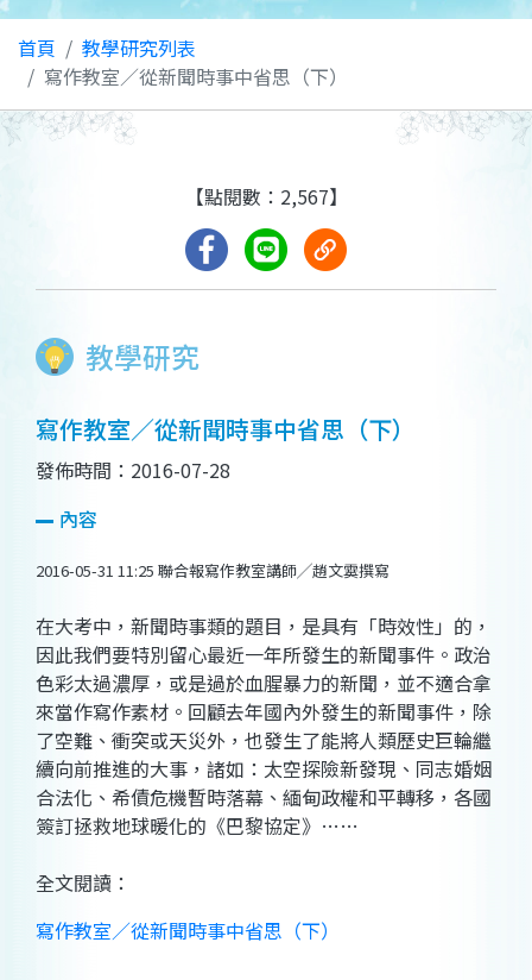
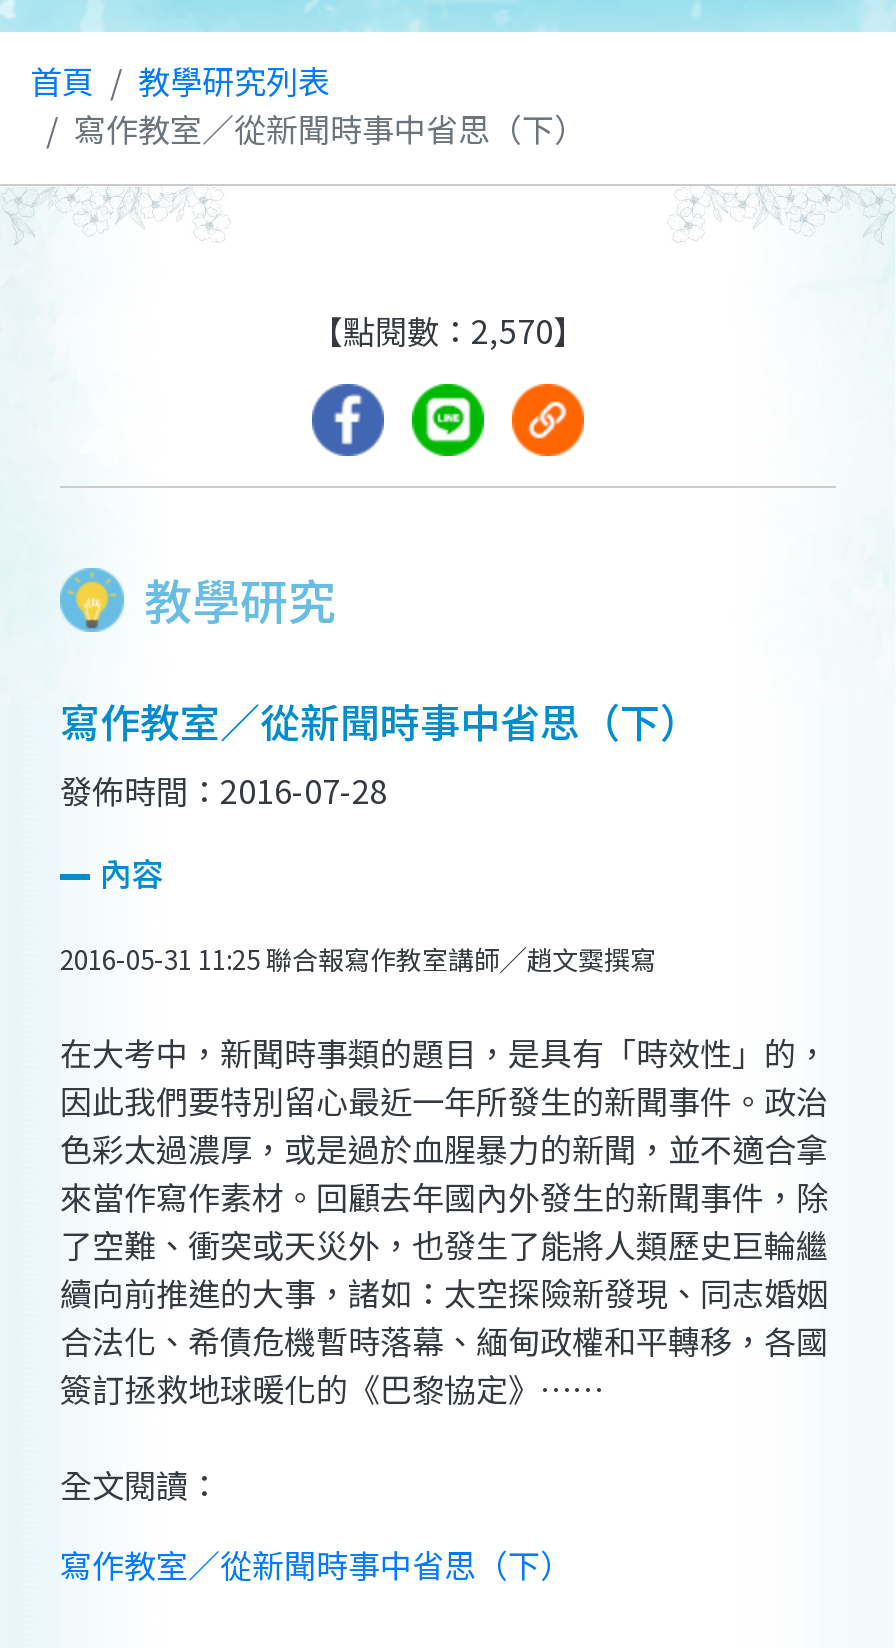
[185,182,347,211] 【點閱數：2,567】 -> [311,307,585,355] 【點閱數：2,570】

